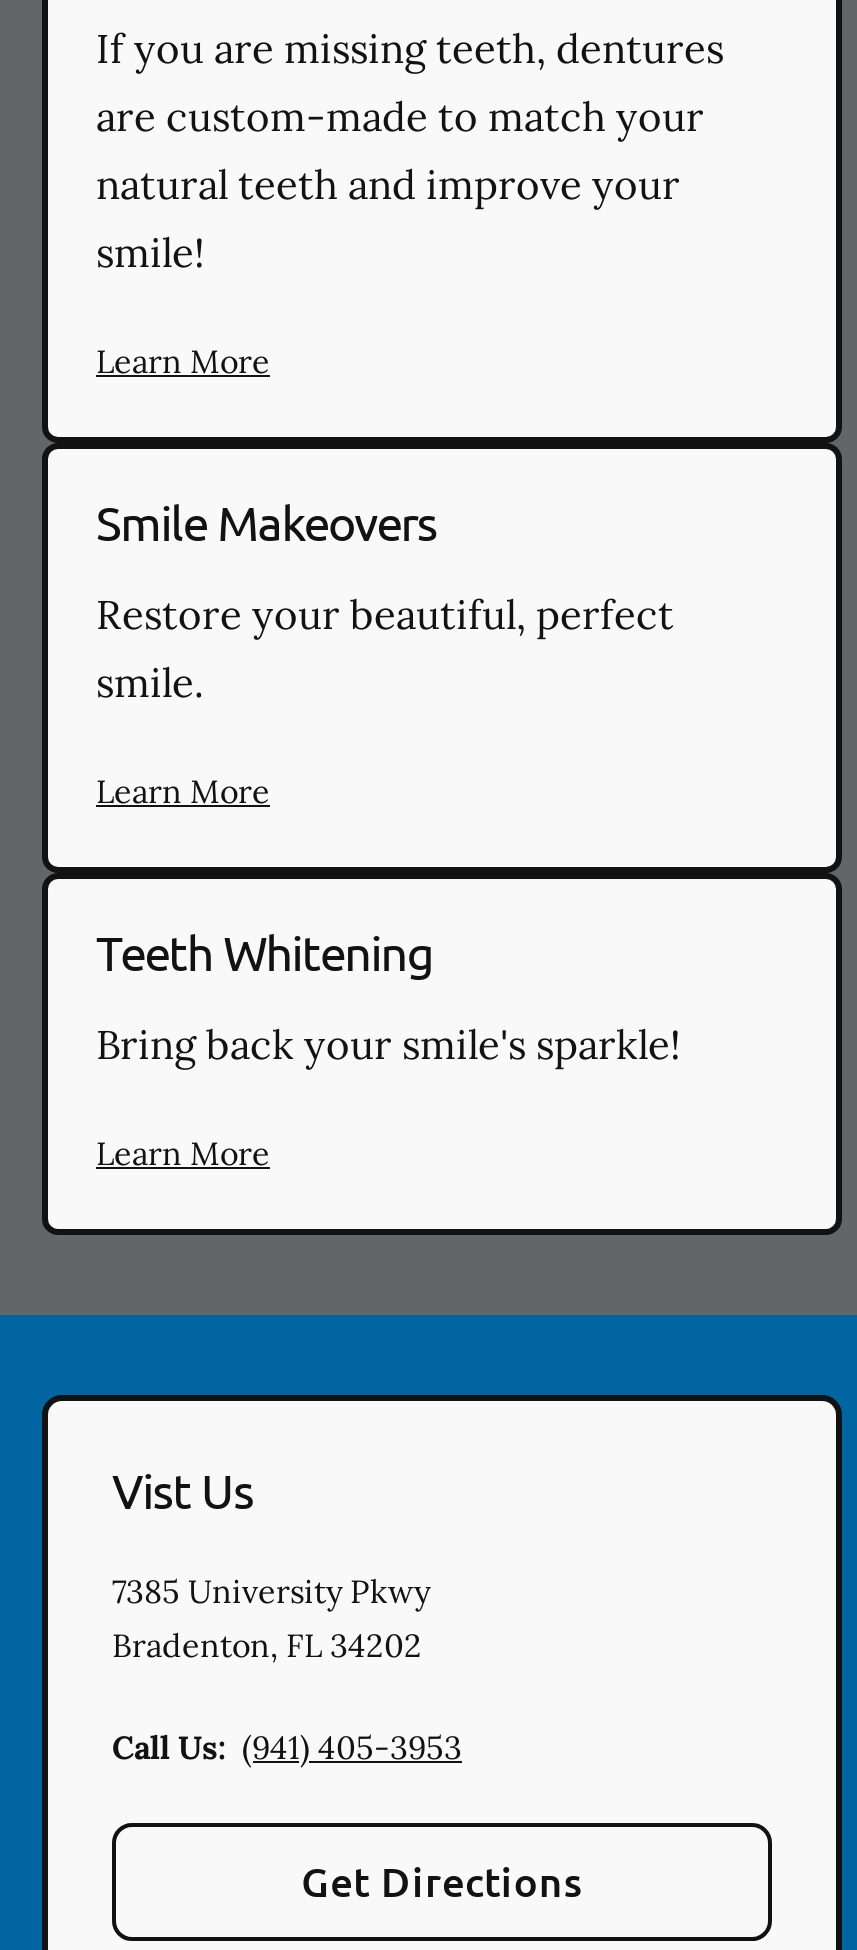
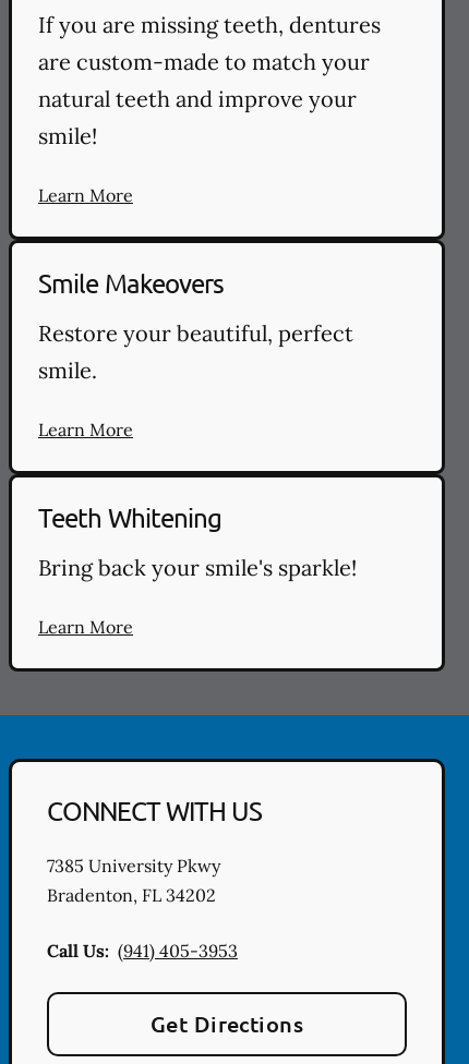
[112,1461,253,1519] Vist Us -> [47,795,262,826] CONNECT WITH US

